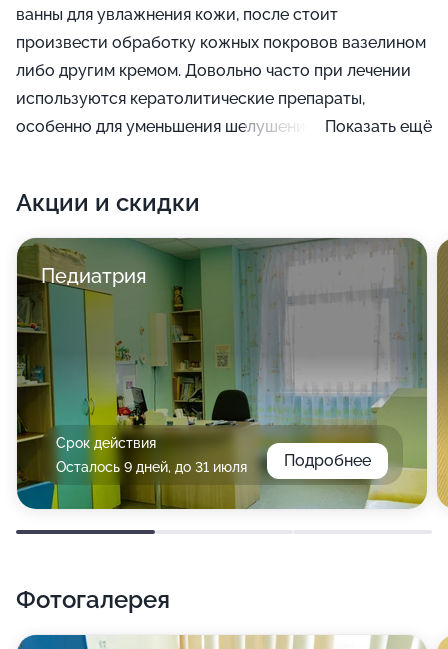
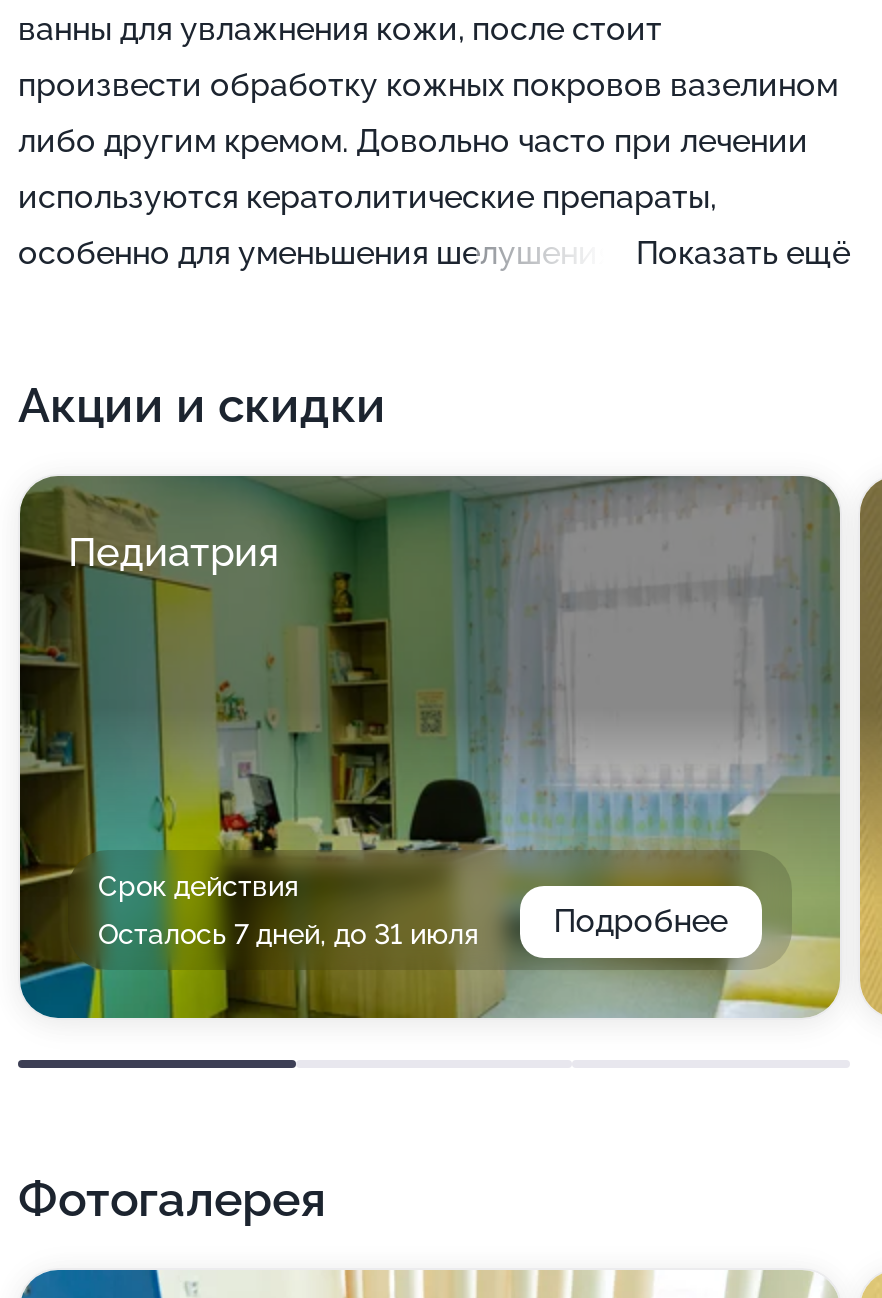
[56,459,247,475] Осталось 9 дней, до 31 июля -> [98,918,478,950] Осталось 7 дней, до 31 июля

